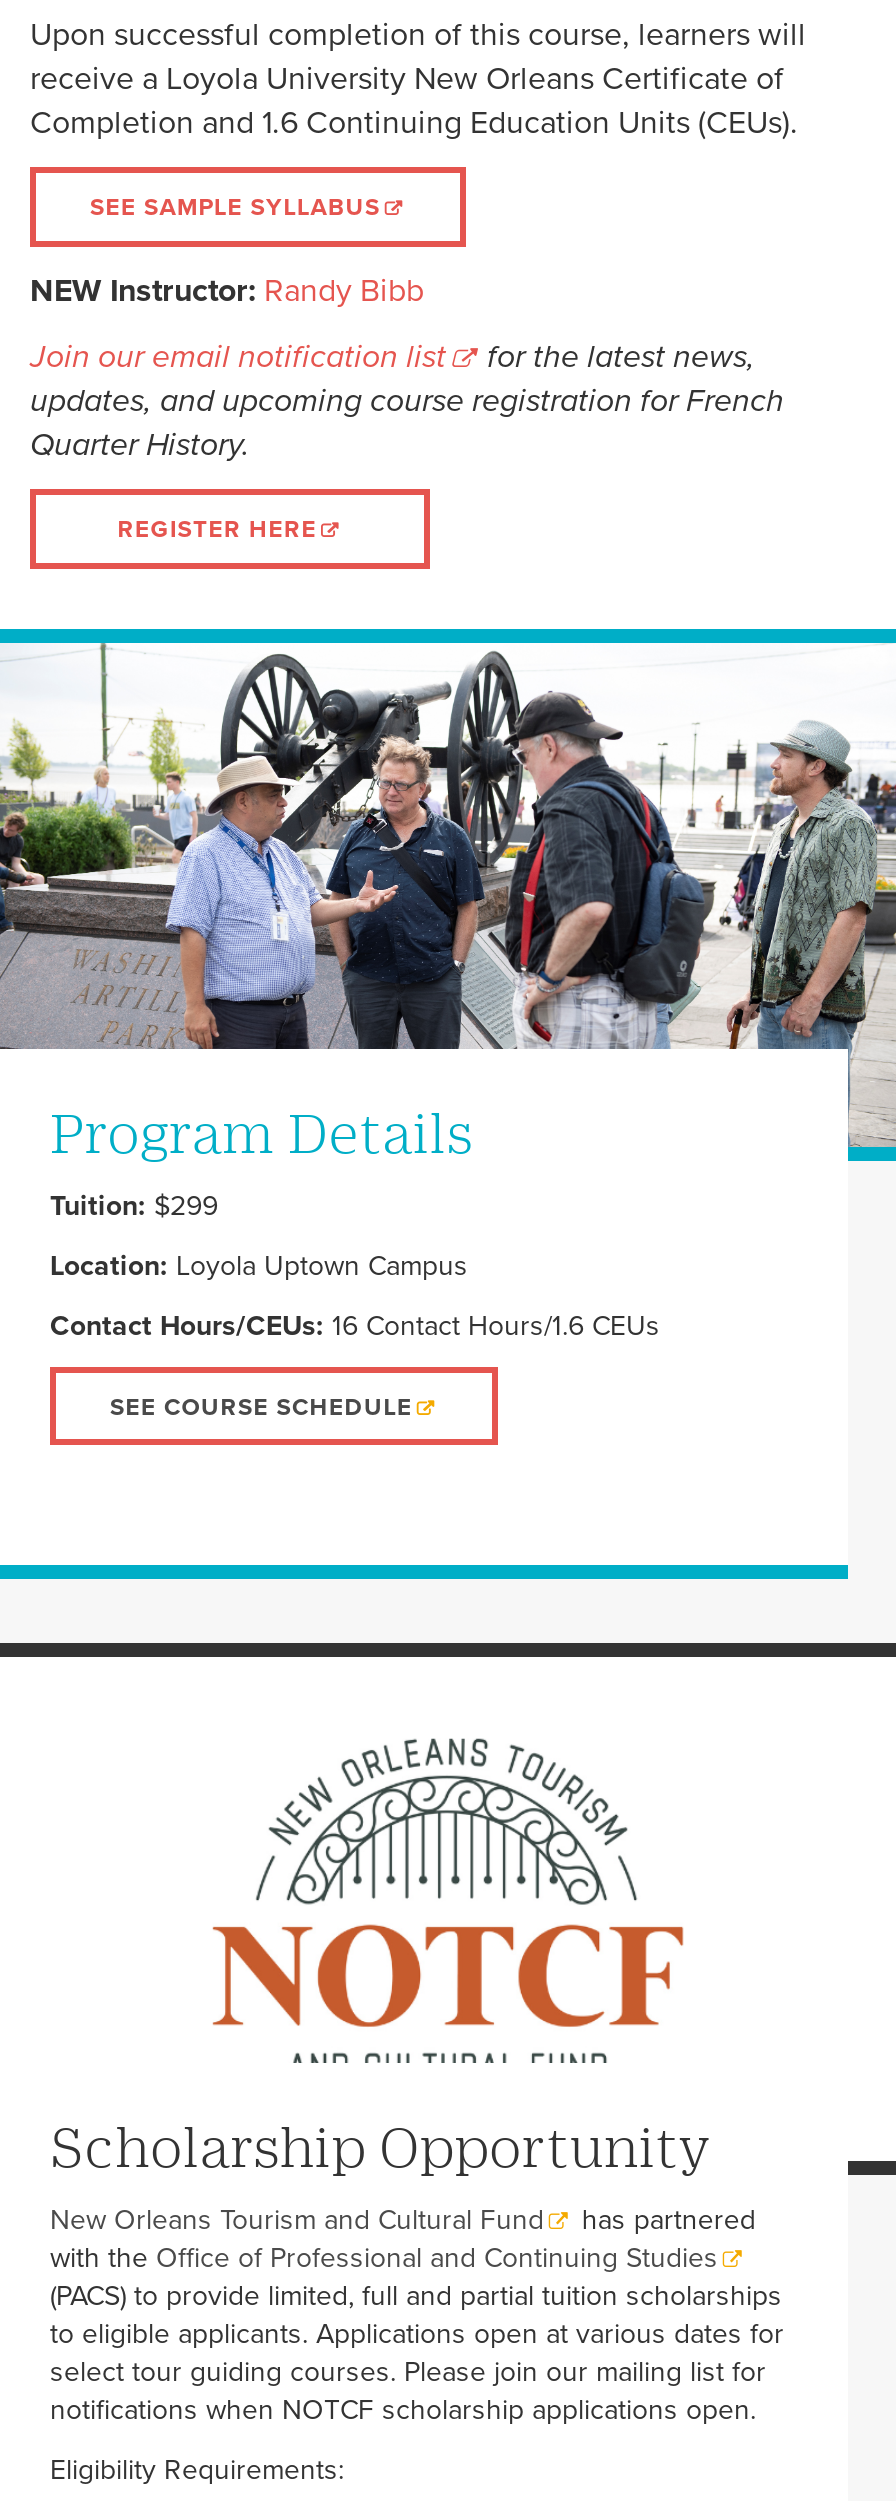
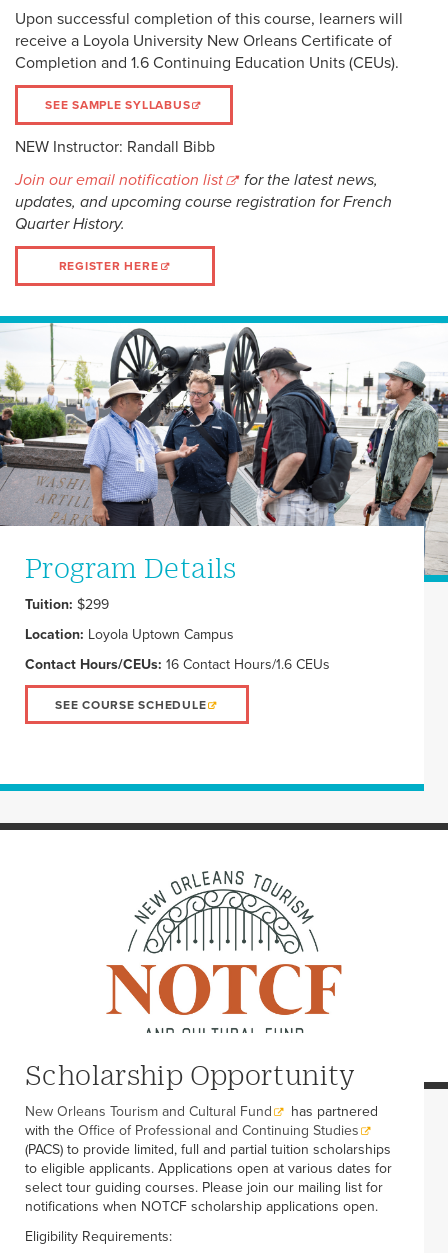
[30,271,424,311] NEW Instructor: Randy Bibb -> [15,137,215,157] NEW Instructor: Randall Bibb

